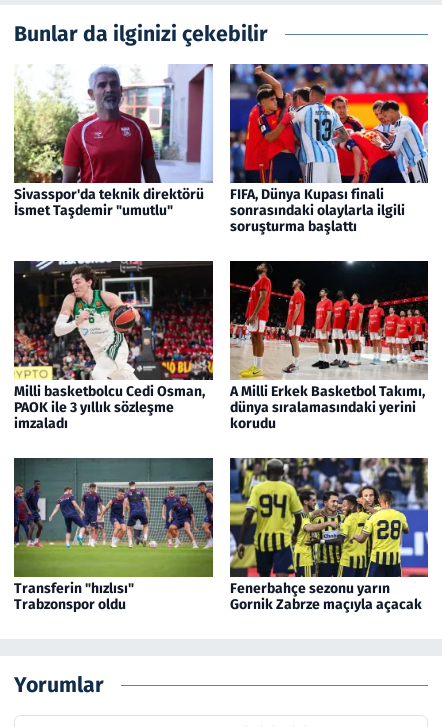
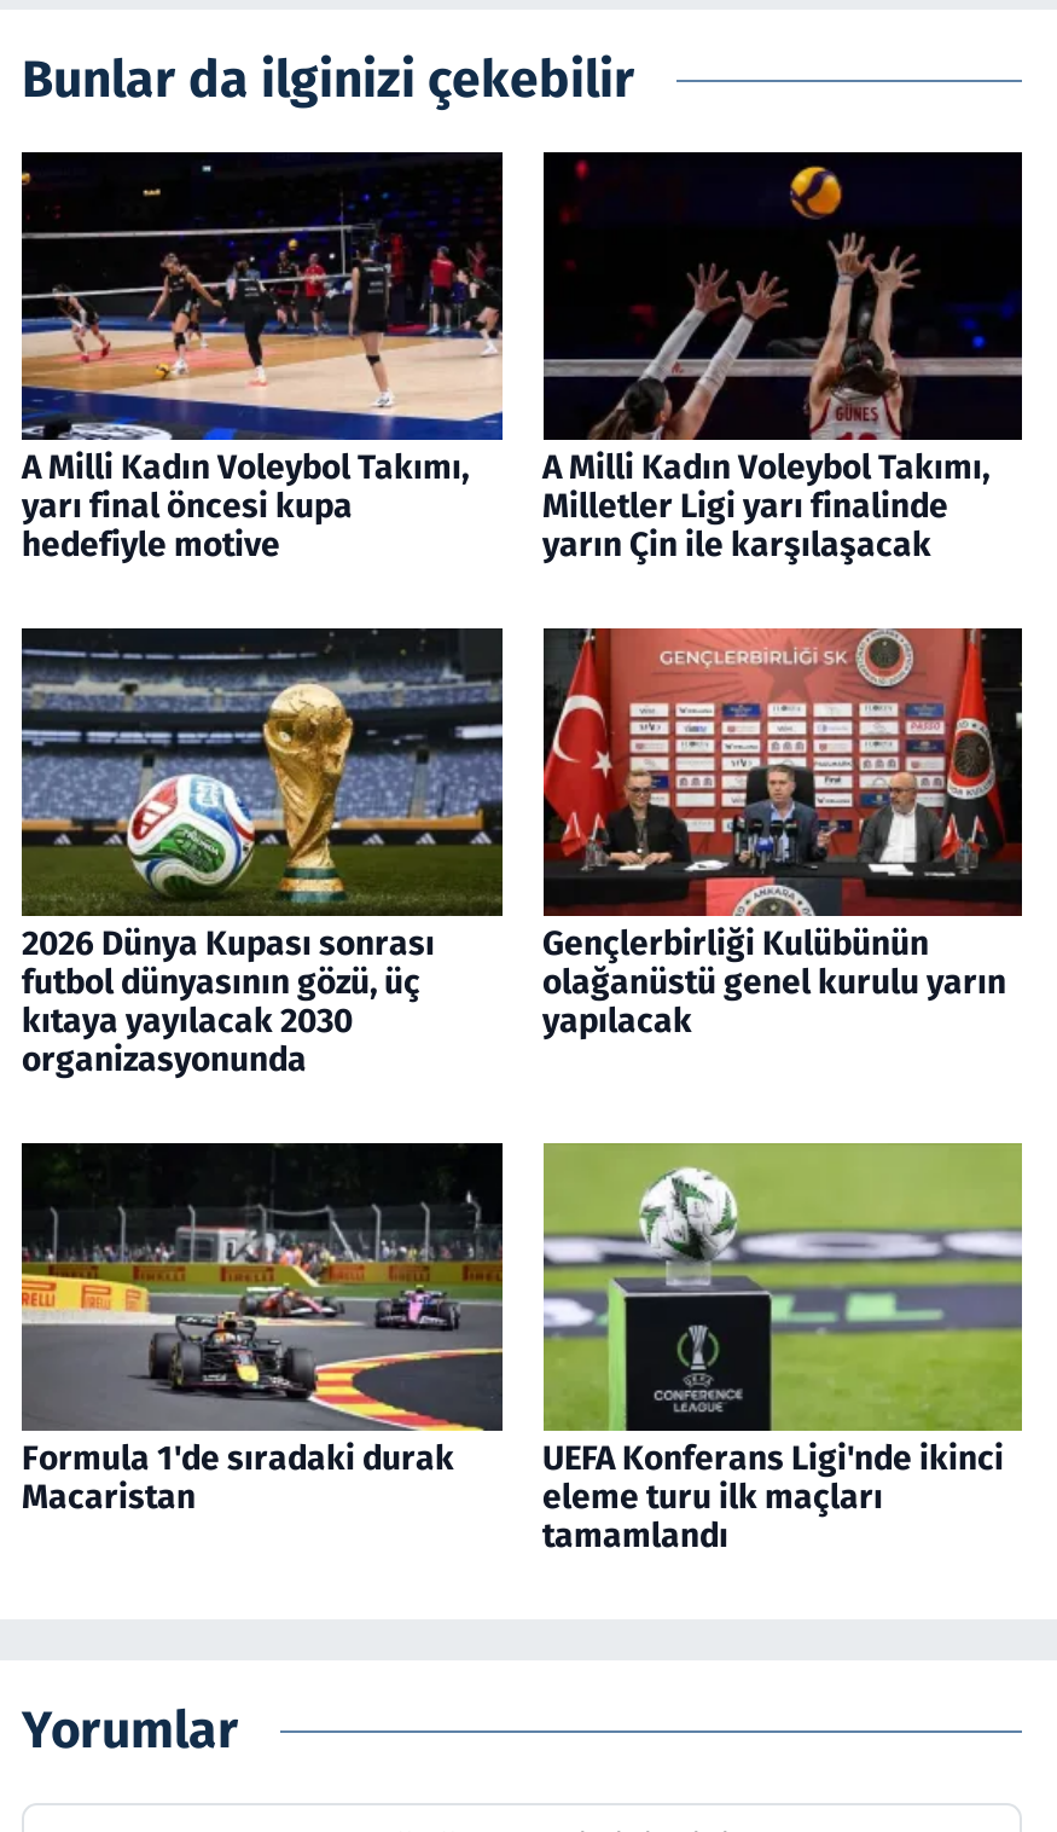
[13,64,213,219] [image] | Sivasspor'da teknik direktörü | İsmet Taşdemir "umutlu" -> [19,150,505,567] [image] | A Milli Kadın Voleybol Takımı, | yarı final öncesi kupa | hedefiyle motive
[229,63,429,235] [image] | FIFA, Dünya Kupası finali | sonrasındaki olaylarla ilgili | soruşturma başlattı -> [541,150,1024,567] [image] | A Milli Kadın Voleybol Takımı, | Milletler Ligi yarı finalinde | yarın Çin ile karşılaşacak
[14,260,214,432] [image] | Milli basketbolcu Cedi Osman, | PAOK ile 3 yıllık sözleşme | imzaladı -> [19,626,505,1081] [image] | 2026 Dünya Kupası sonrası | futbol dünyasının gözü, üç | kıtaya yayılacak 2030 | organizasyonunda
[229,260,429,432] [image] | A Milli Erkek Basketbol Takımı, | dünya sıralamasındaki yerini | korudu -> [541,626,1024,1042] [image] | Gençlerbirliği Kulübünün | olağanüstü genel kurulu yarın | yapılacak
[13,457,214,613] [image] | Transferin "hızlısı" | Trabzonspor oldu -> [19,1141,503,1518] [image] | Formula 1'de sıradaki durak | Macaristan
[229,457,429,613] [image] | Fenerbahçe sezonu yarın | Gornik Zabrze maçıyla açacak -> [541,1141,1024,1557] [image] | UEFA Konferans Ligi'nde ikinci | eleme turu ilk maçları | tamamlandı

